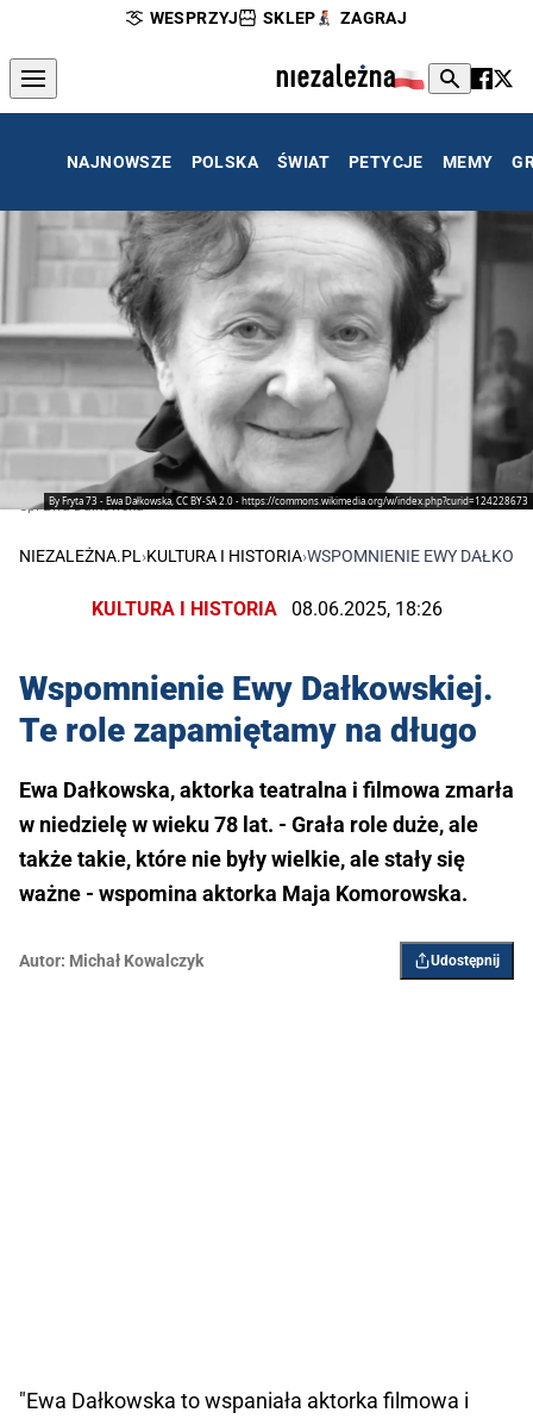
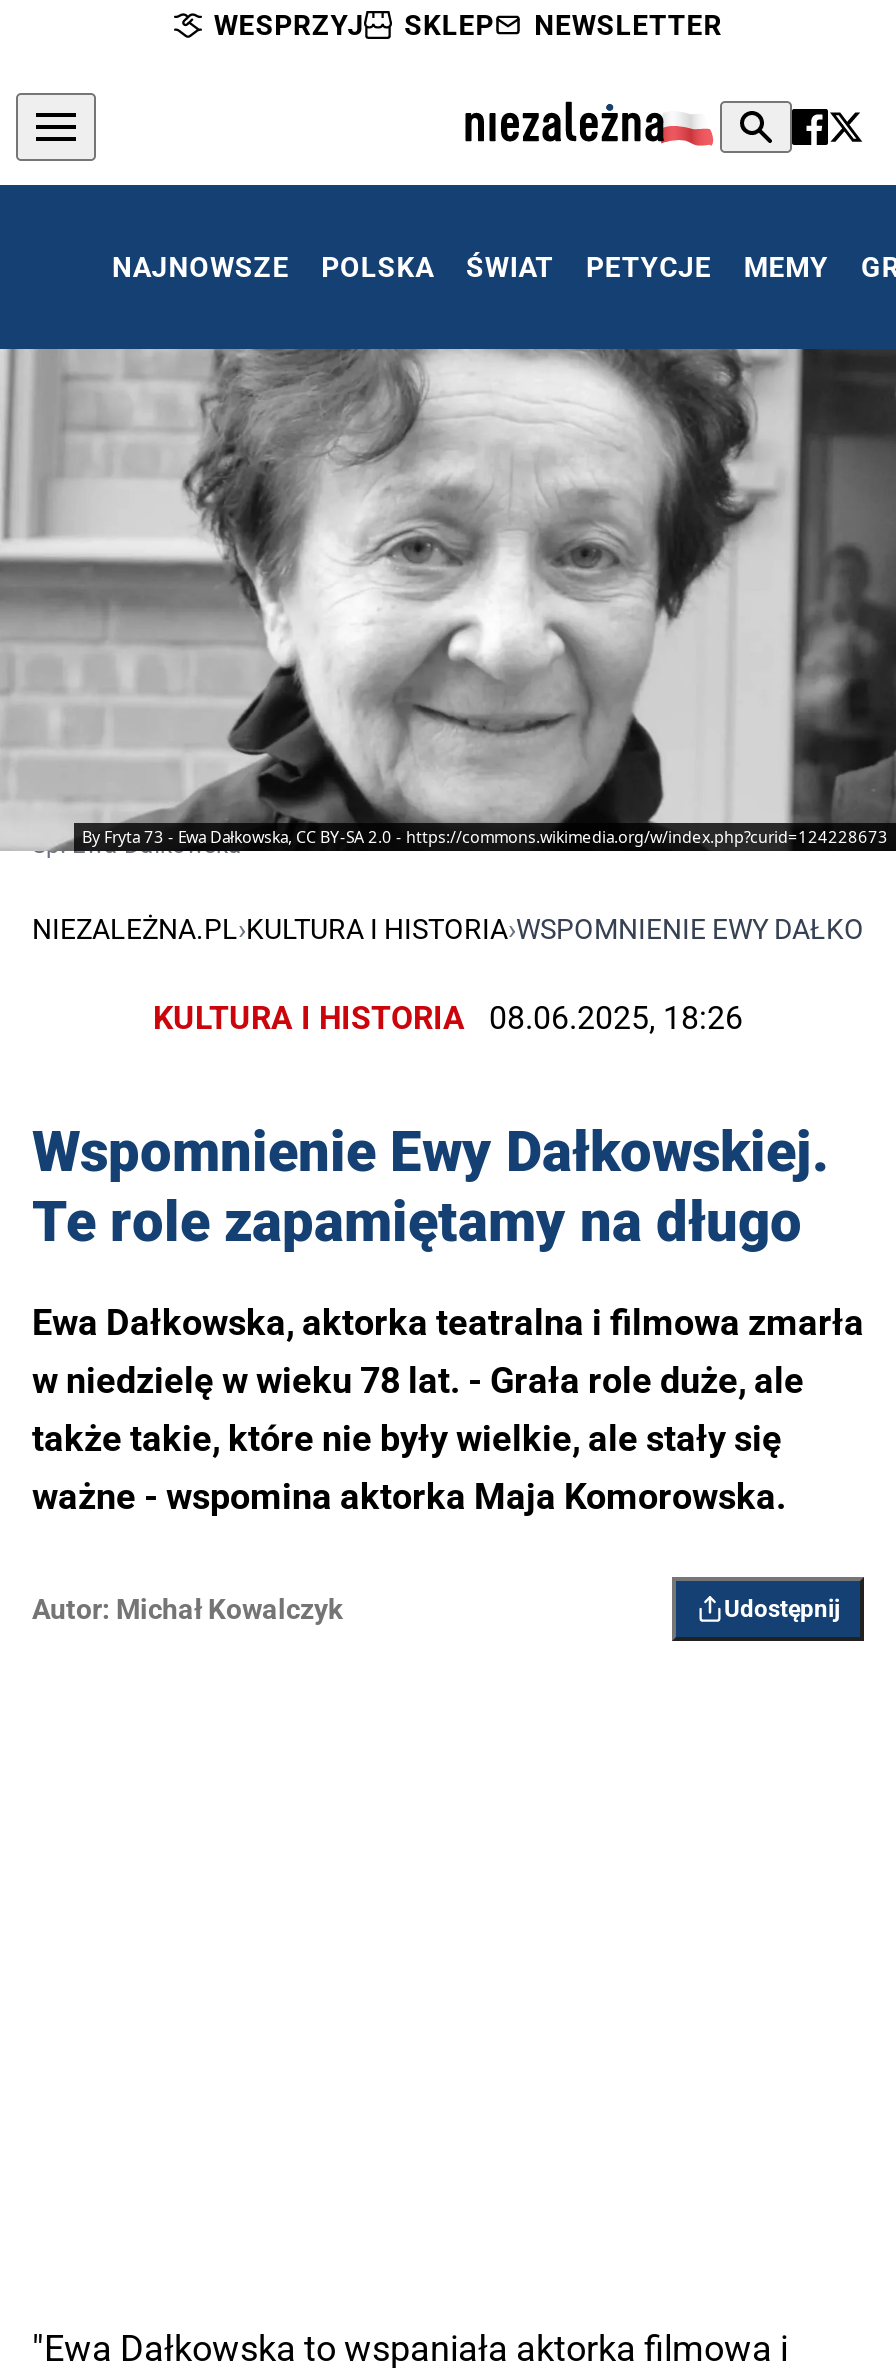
[340,8,407,27] ZAGRAJ -> [534,9,722,41] NEWSLETTER

